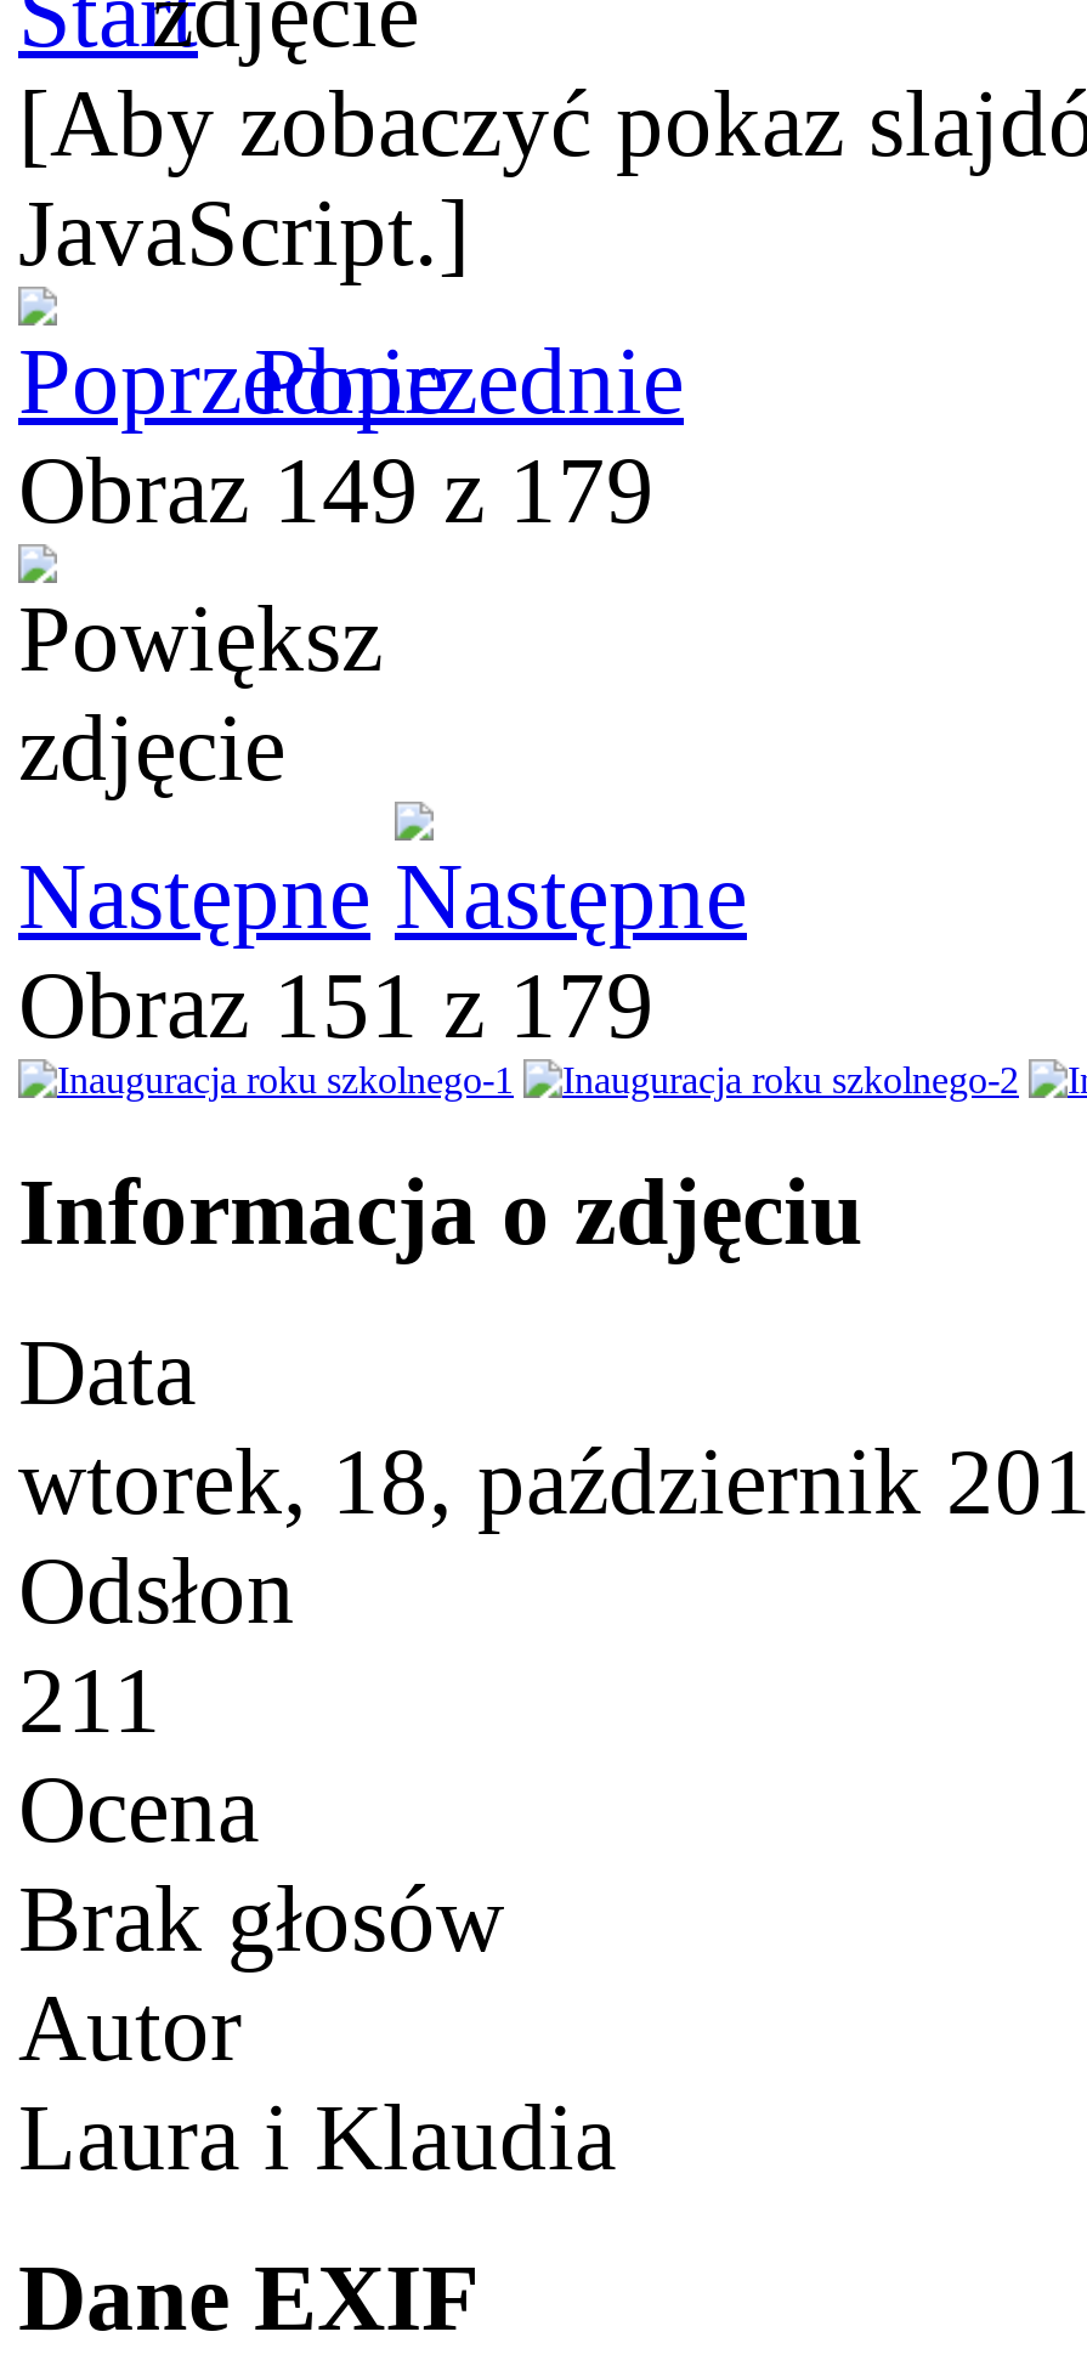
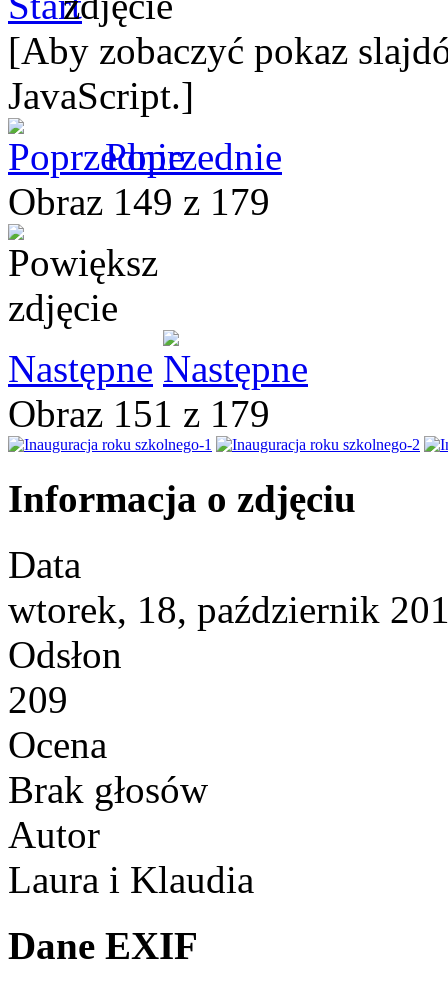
[18,1647,162,1751] 211 -> [8,678,68,721] 209

